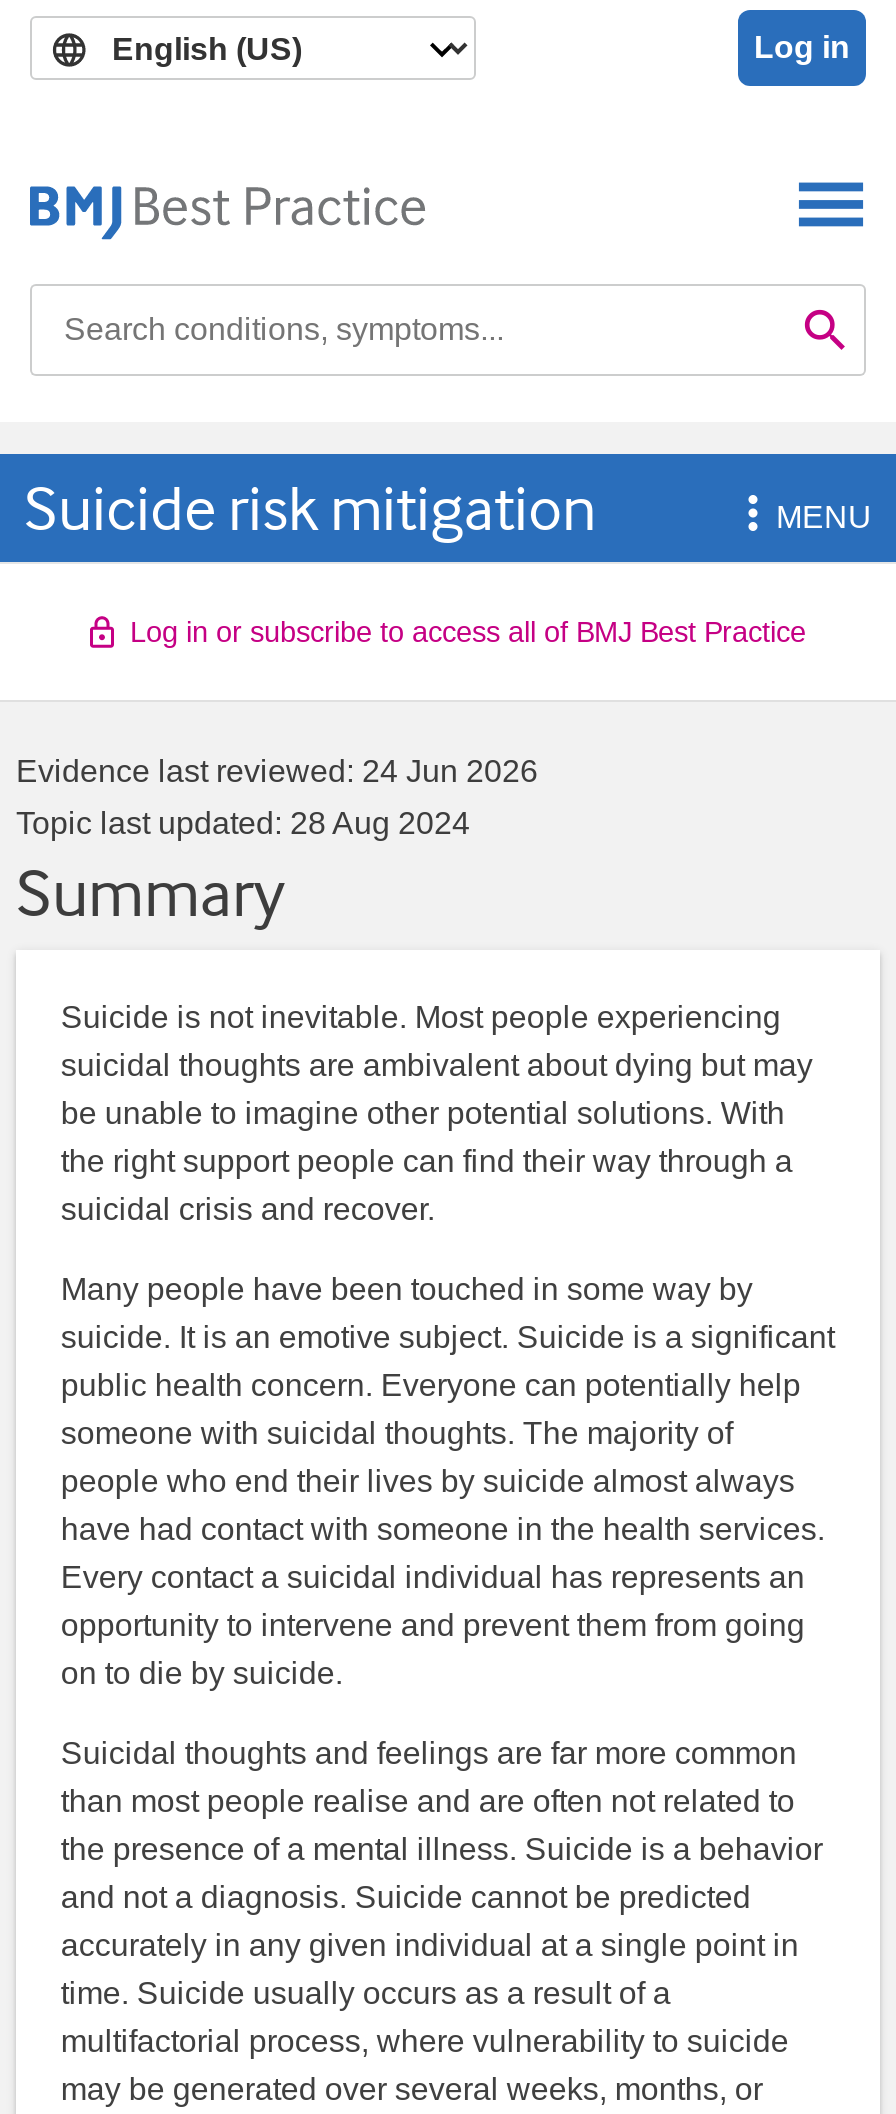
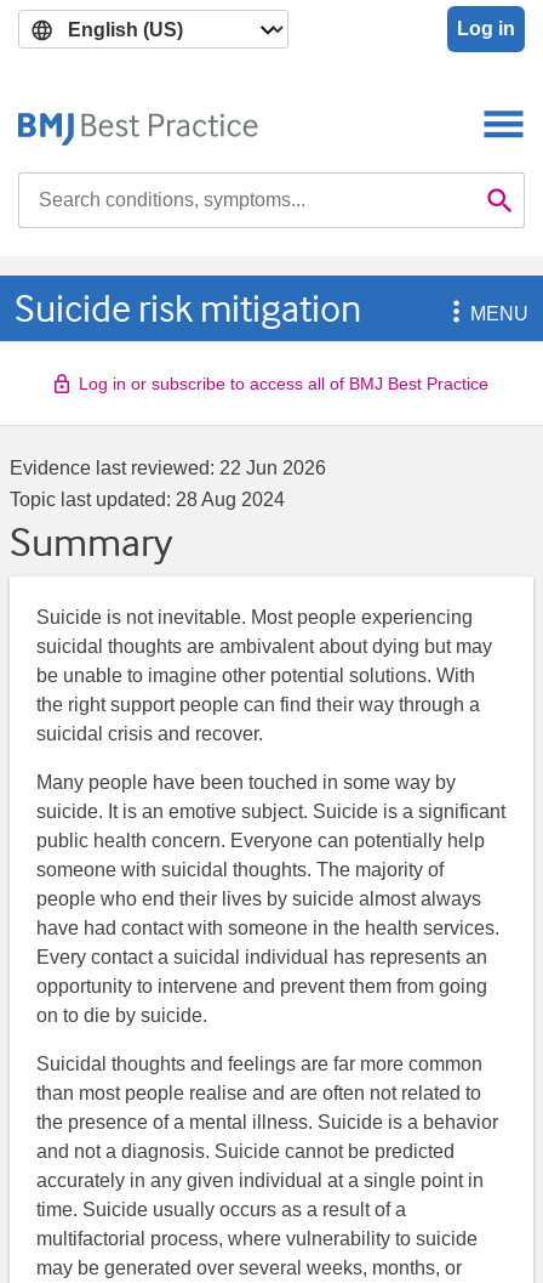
[16,754,538,788] Evidence last reviewed: 24 Jun 2026 -> [10,458,326,478] Evidence last reviewed: 22 Jun 2026

